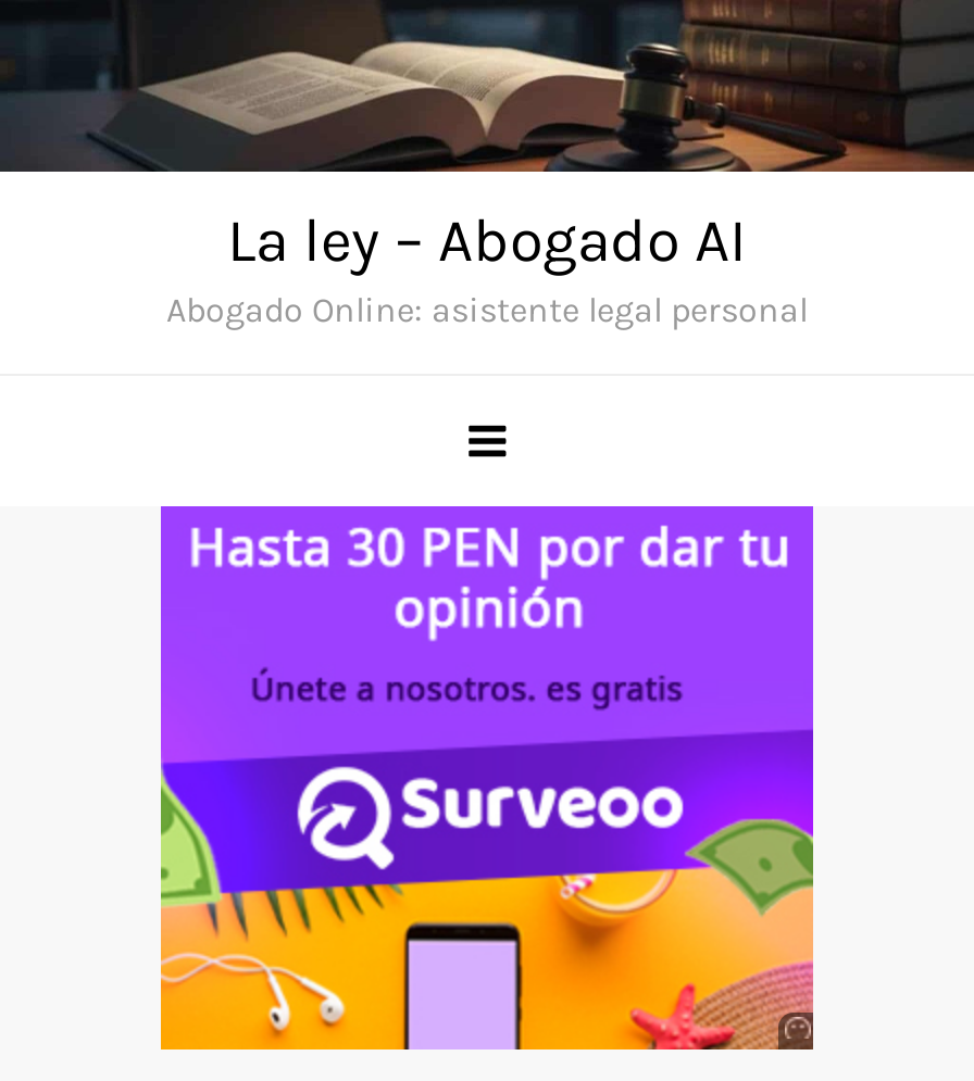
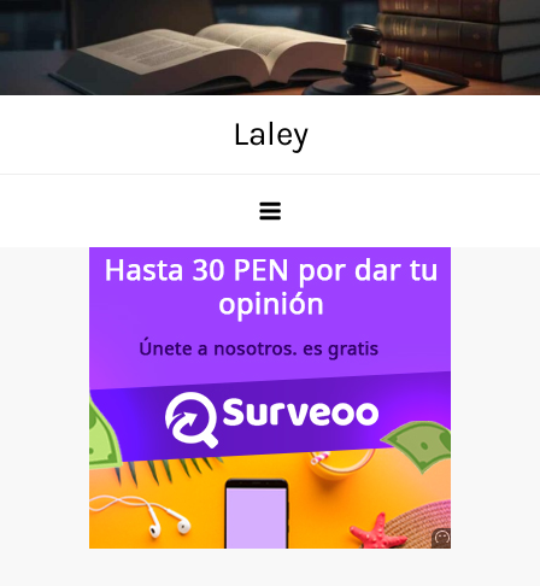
[166,204,808,330] La ley – Abogado AI | Abogado Online: asistente legal personal -> [232,113,308,153] Laley

